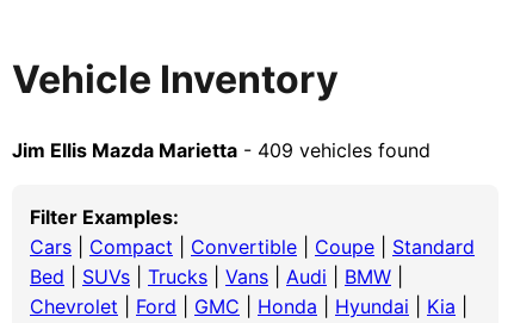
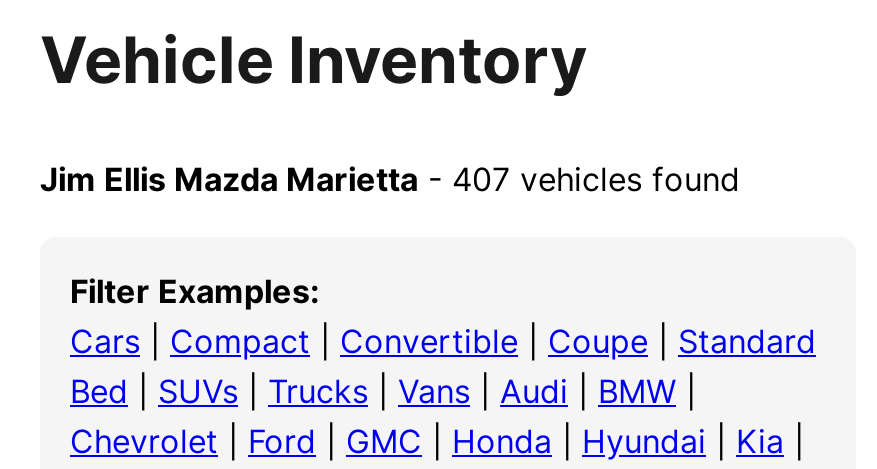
[12,138,430,162] Jim Ellis Mazda Marietta - 409 vehicles found -> [40,159,740,199] Jim Ellis Mazda Marietta - 407 vehicles found

